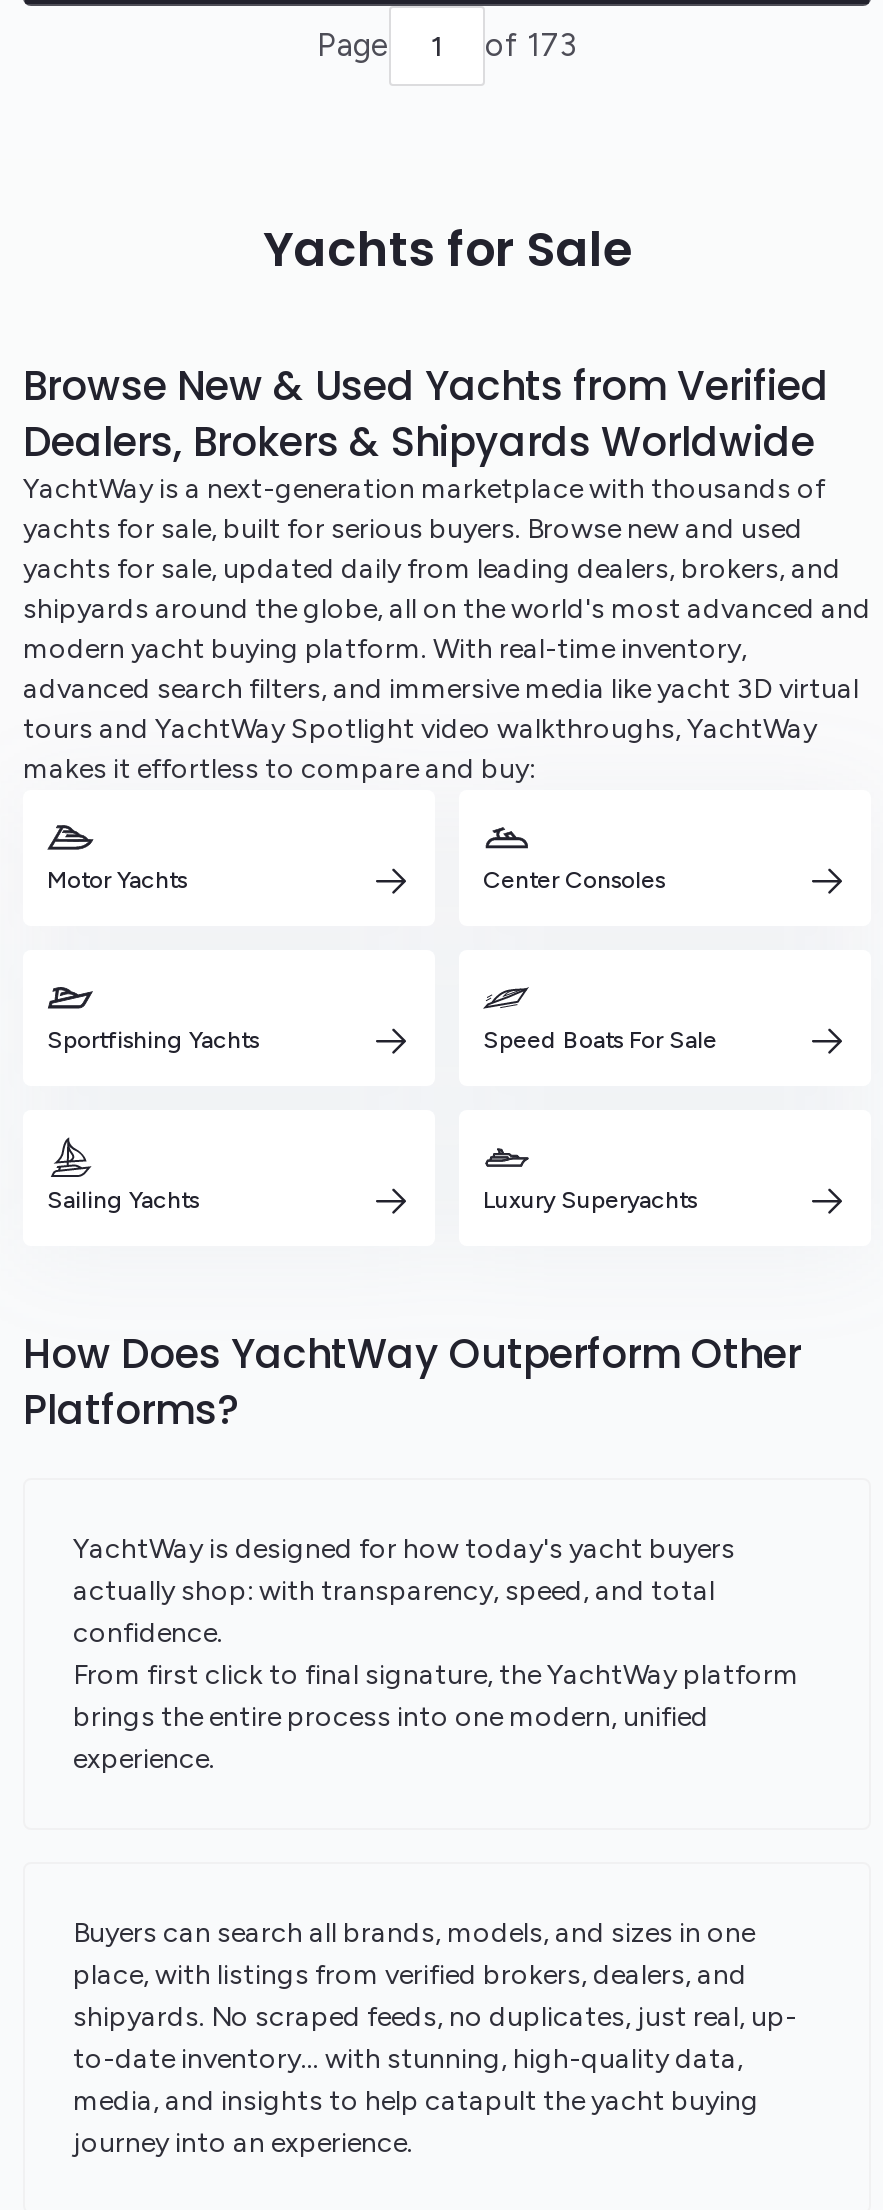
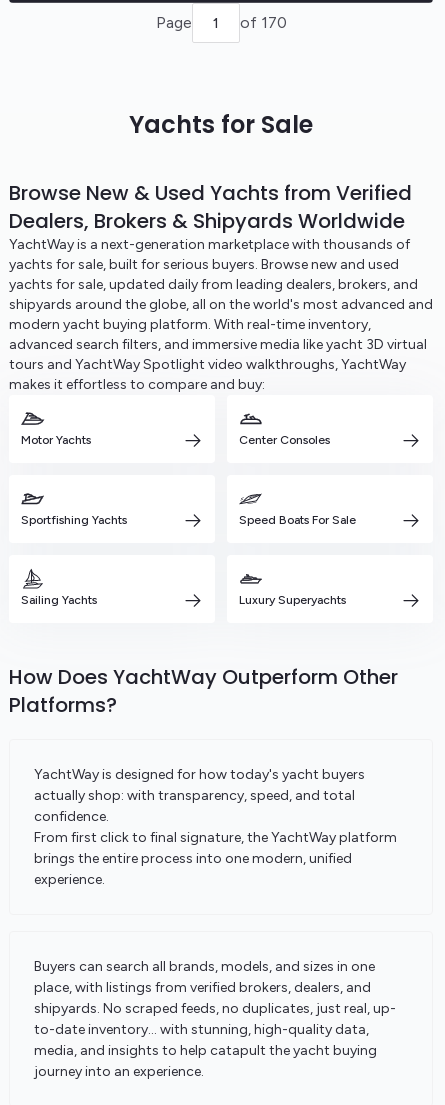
[485,26,577,64] of 173 -> [239,13,286,32] of 170

